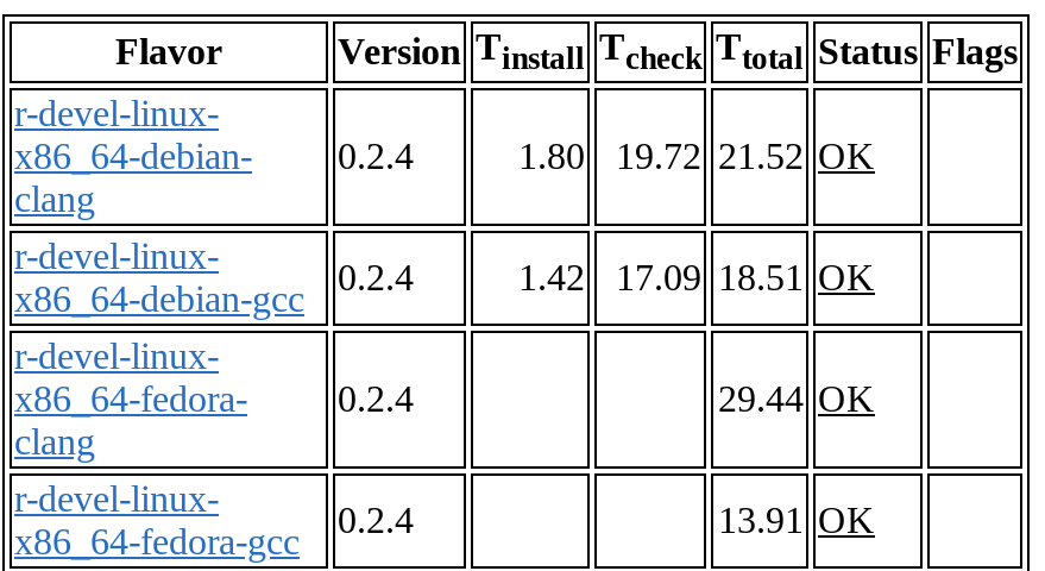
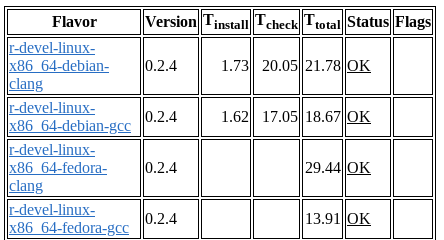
[518,136,585,177] 1.80 -> [221,57,249,74] 1.73
[616,136,875,177] 19.72 21.52 OK -> [262,57,371,74] 20.05 21.78 OK
[518,258,585,298] 1.42 -> [221,108,249,125] 1.62
[616,258,875,298] 17.09 18.51 OK -> [262,108,371,125] 17.05 18.67 OK

